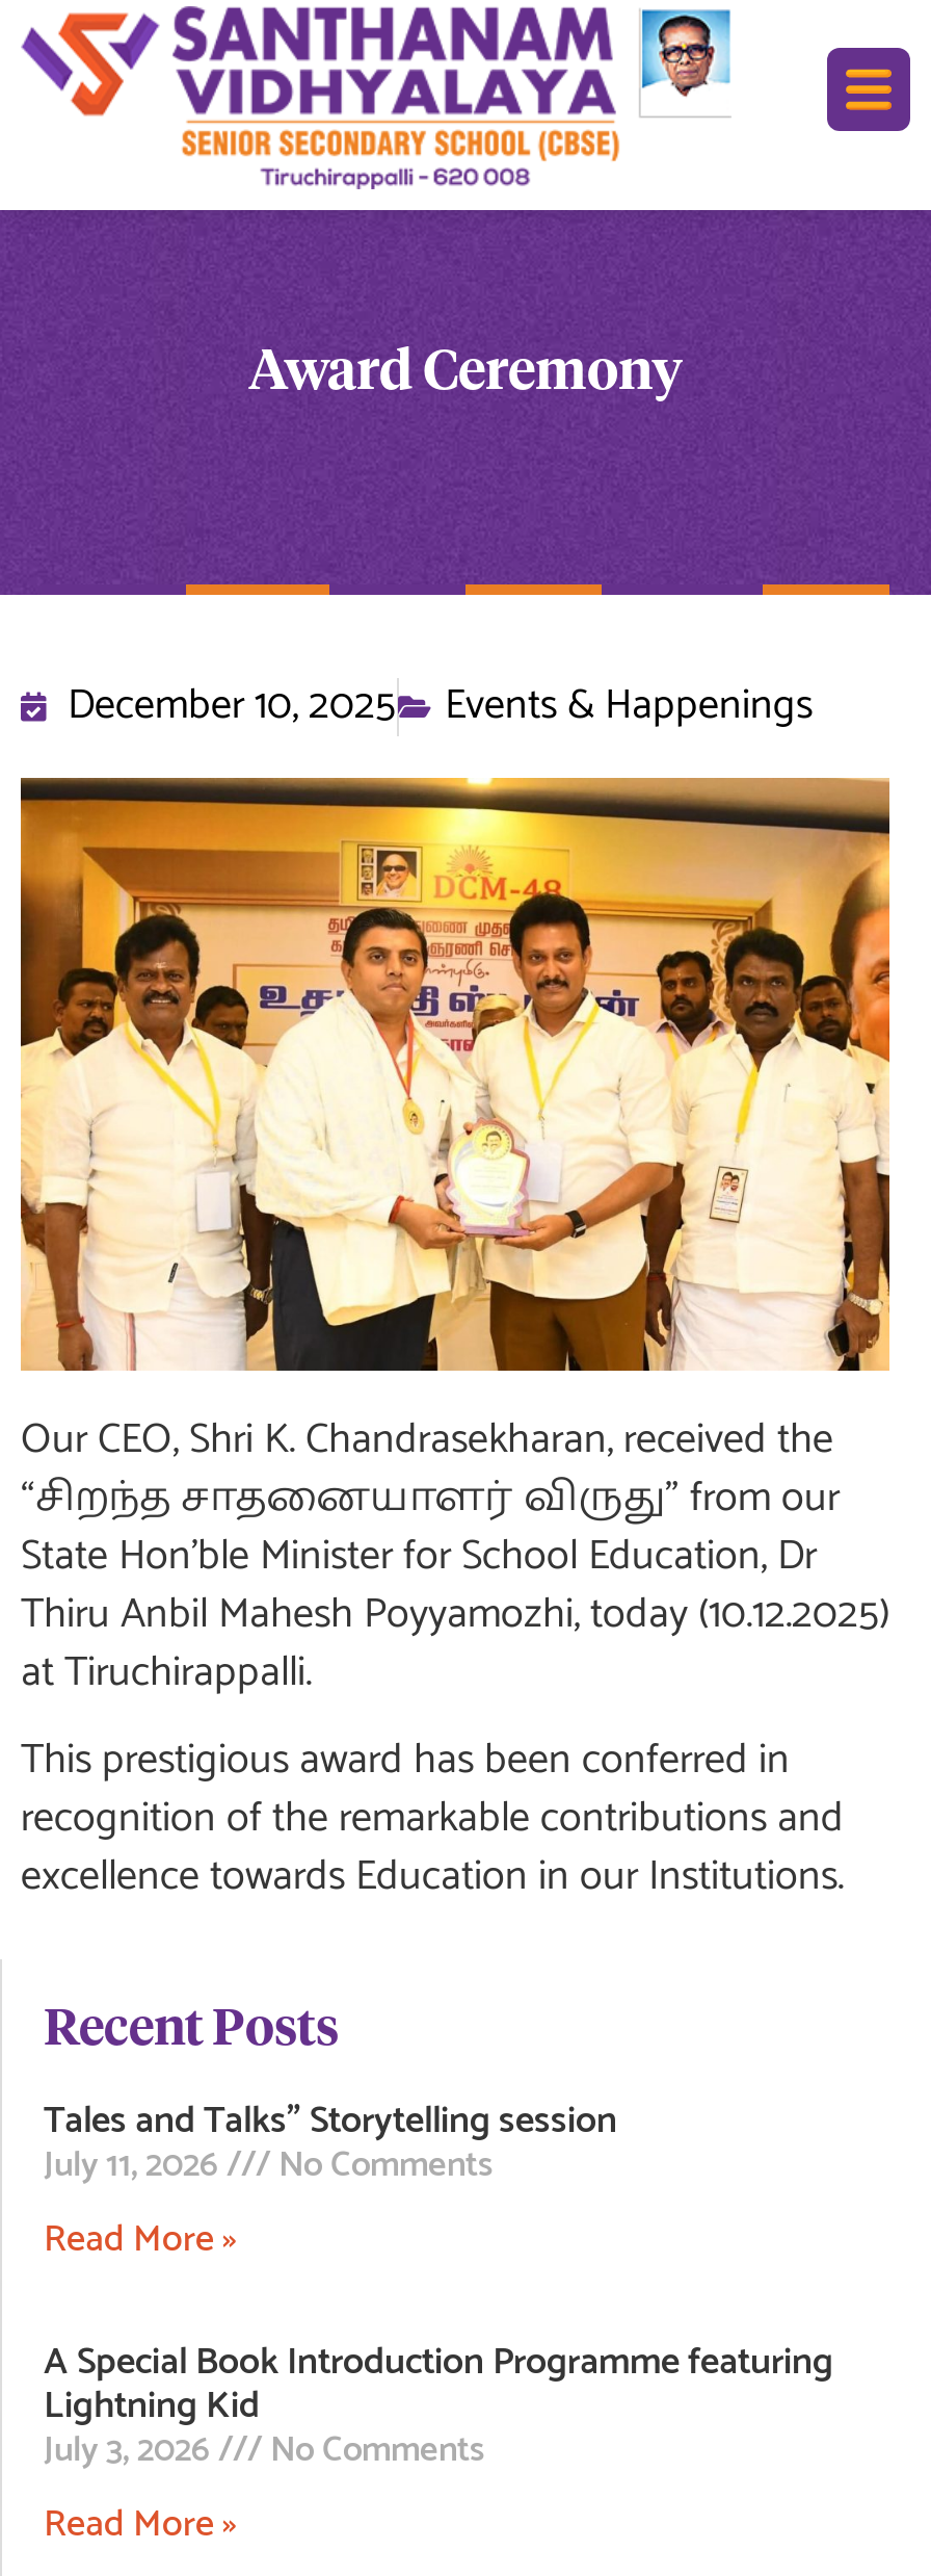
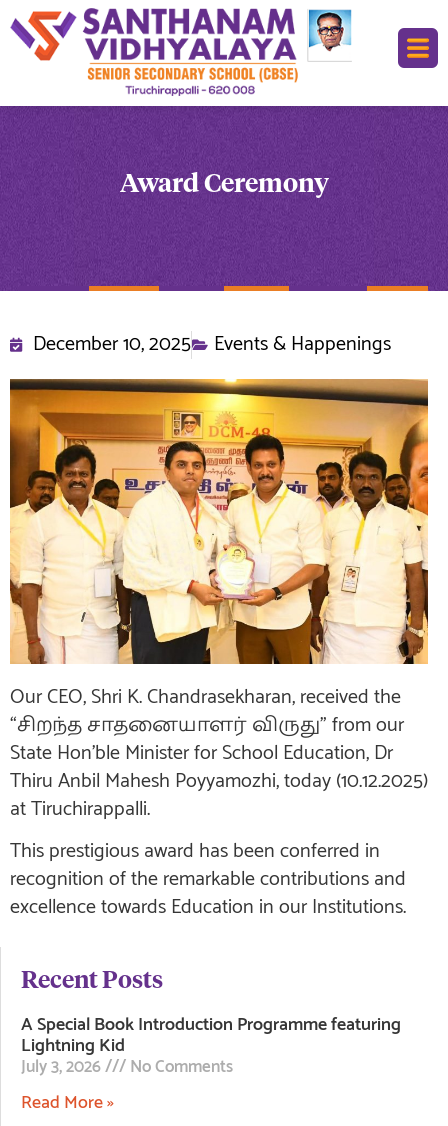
[44,2090,617,2271] Tales and Talks” Storytelling session | July 11, 2026 | No Comments | Read More » -> none

